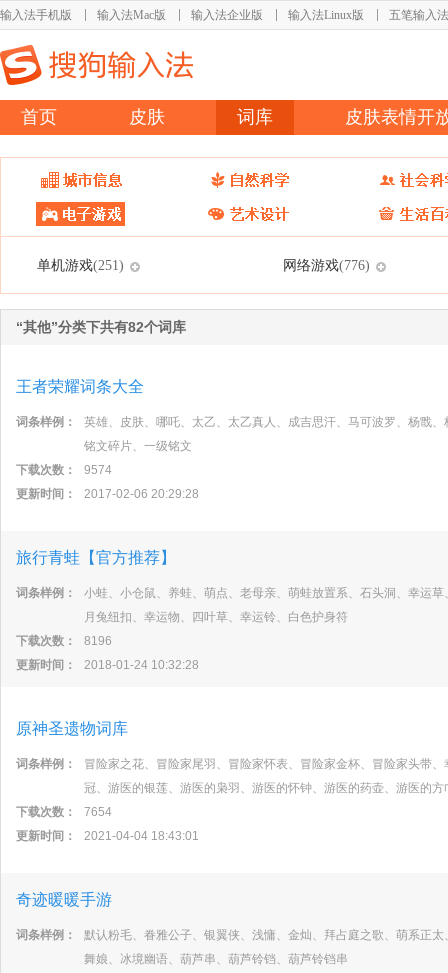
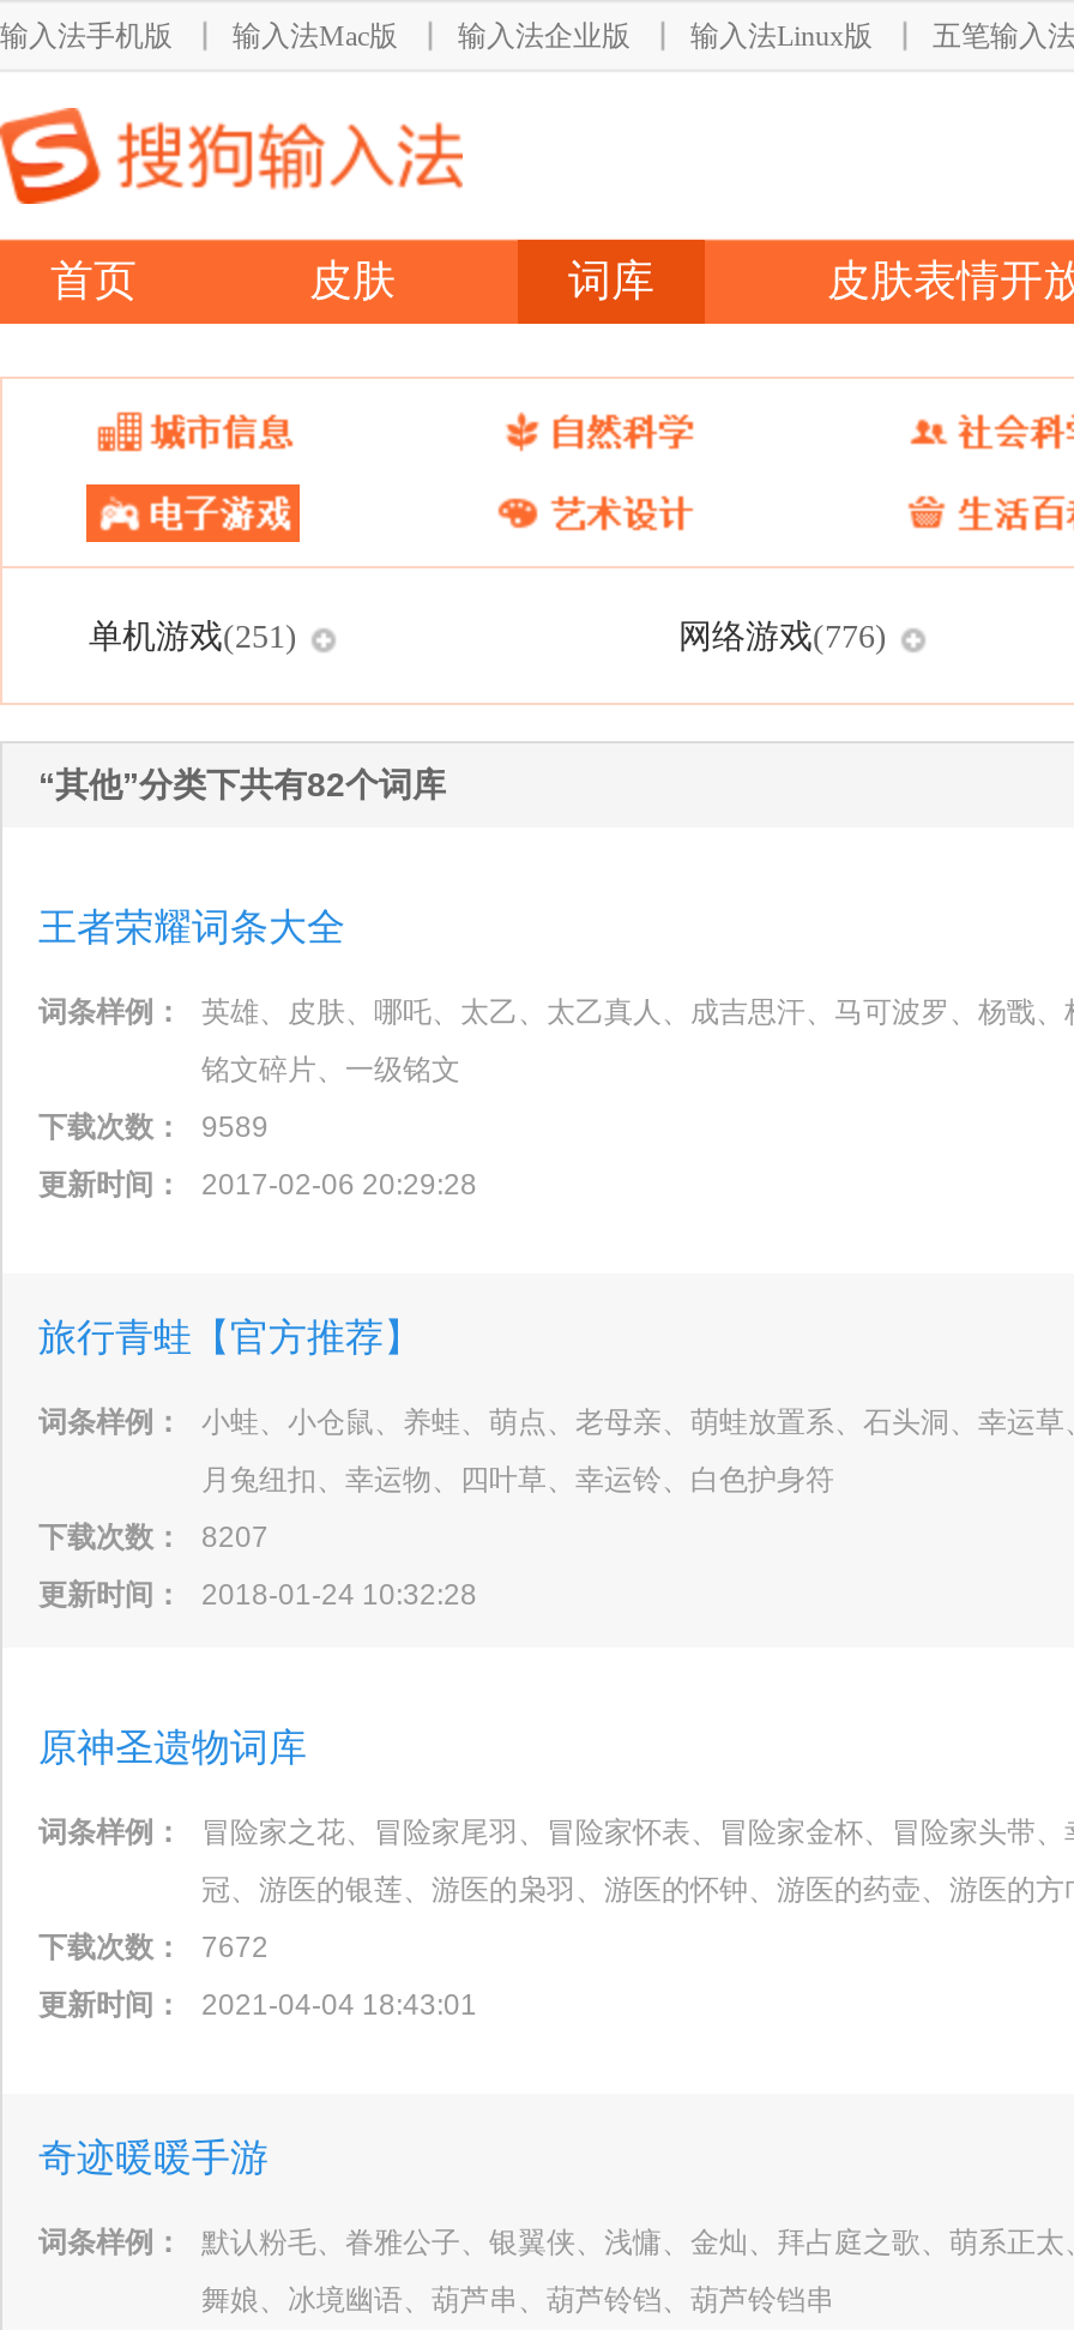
[16,463,112,477] 下载次数： 9574 -> [38,1110,268,1144] 下载次数： 9589
[16,634,112,648] 下载次数： 8196 -> [38,1521,268,1554] 下载次数： 8207
[16,805,112,819] 下载次数： 7654 -> [38,1931,268,1964] 下载次数： 7672

